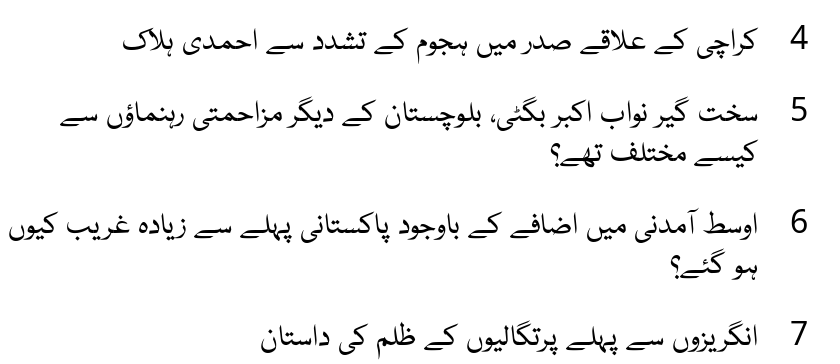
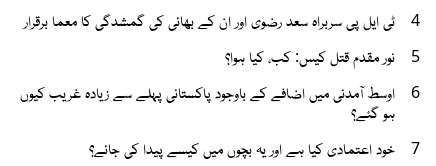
[122,15,758,59] کراچی کے علاقے صدر میں ہجوم کے تشدد سے احمدی ہلاک -> [24,9,395,31] ٹی ایل پی سربراہ سعد رضوی اور ان کے بھائی کی گمشدگی کا معما برقرار
[60,87,758,171] سخت گیر نواب اکبر بگٹی، بلوچستان کے دیگر مزاحمتی رہنماؤں سے | کیسے مختلف تھے؟ -> [225,45,395,67] نور مقدم قتل کیس: کب، کیا ہوا؟
[260,311,758,355] انگریزوں سے پہلے پرتگالیوں کے ظلم کی داستان -> [89,137,395,159] خود اعتمادی کیا ہے اور یہ بچوں میں کیسے پیدا کی جائے؟

